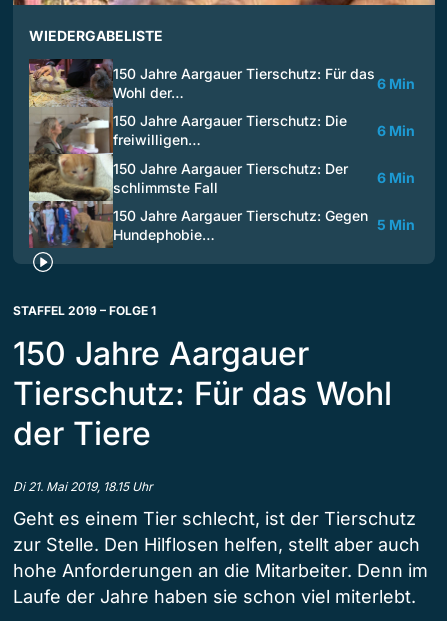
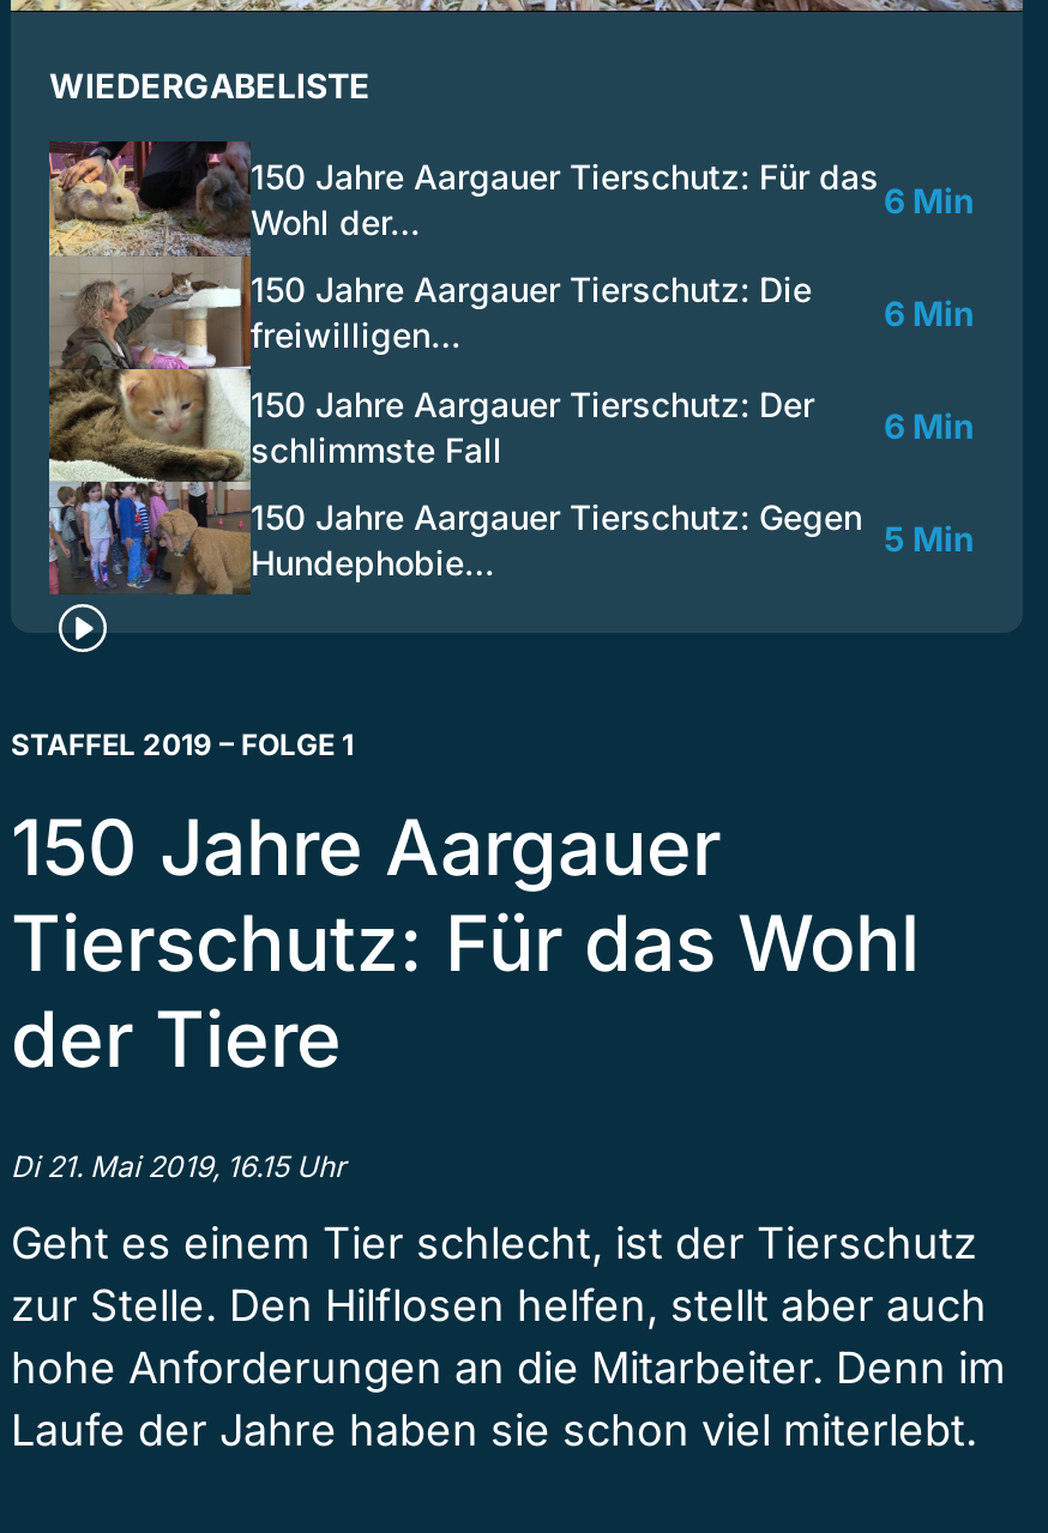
[13,479,153,494] Di 21. Mai 2019, 18.15 Uhr -> [11,1149,347,1185] Di 21. Mai 2019, 16.15 Uhr

